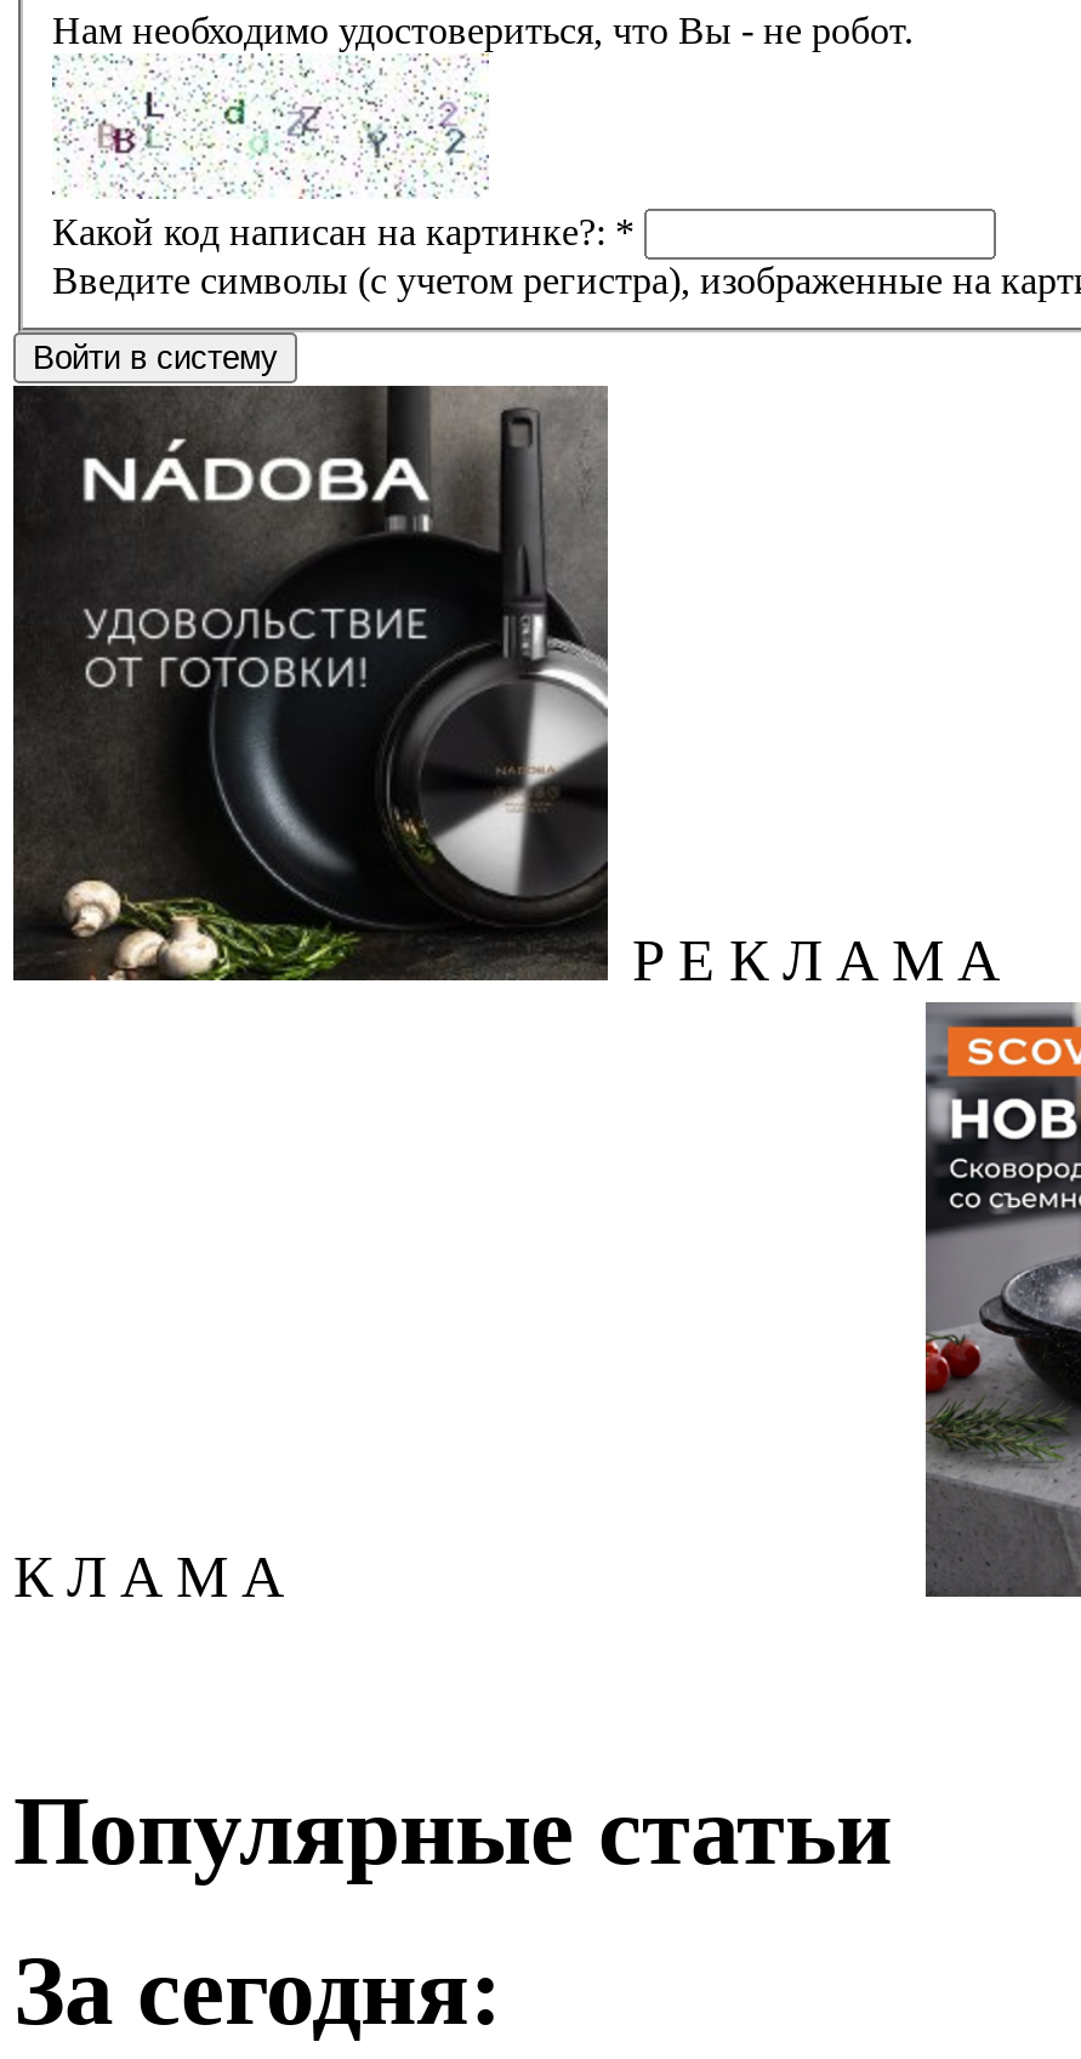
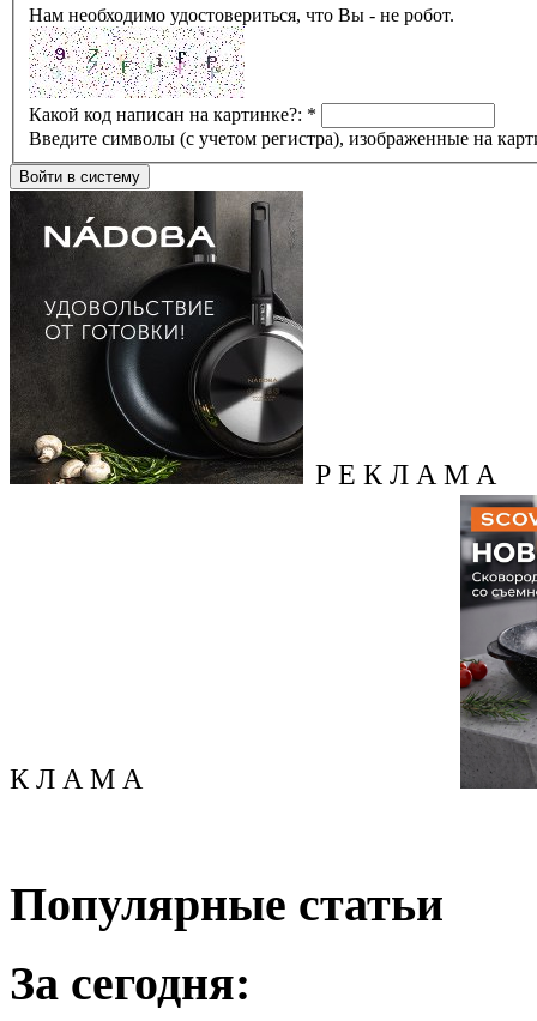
[52,58,489,199] [image] -> [30,29,245,98] [image]

